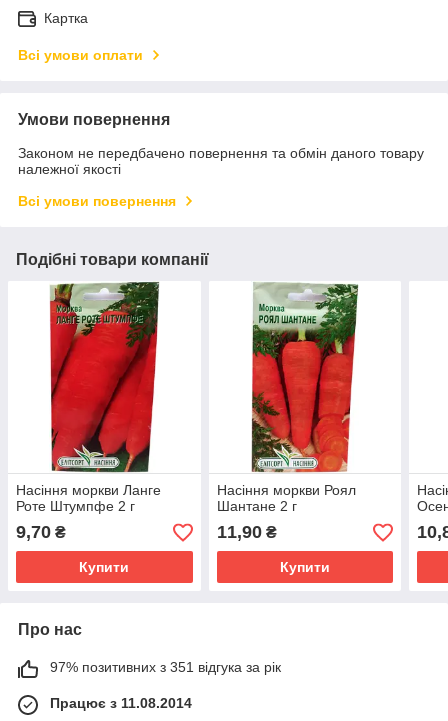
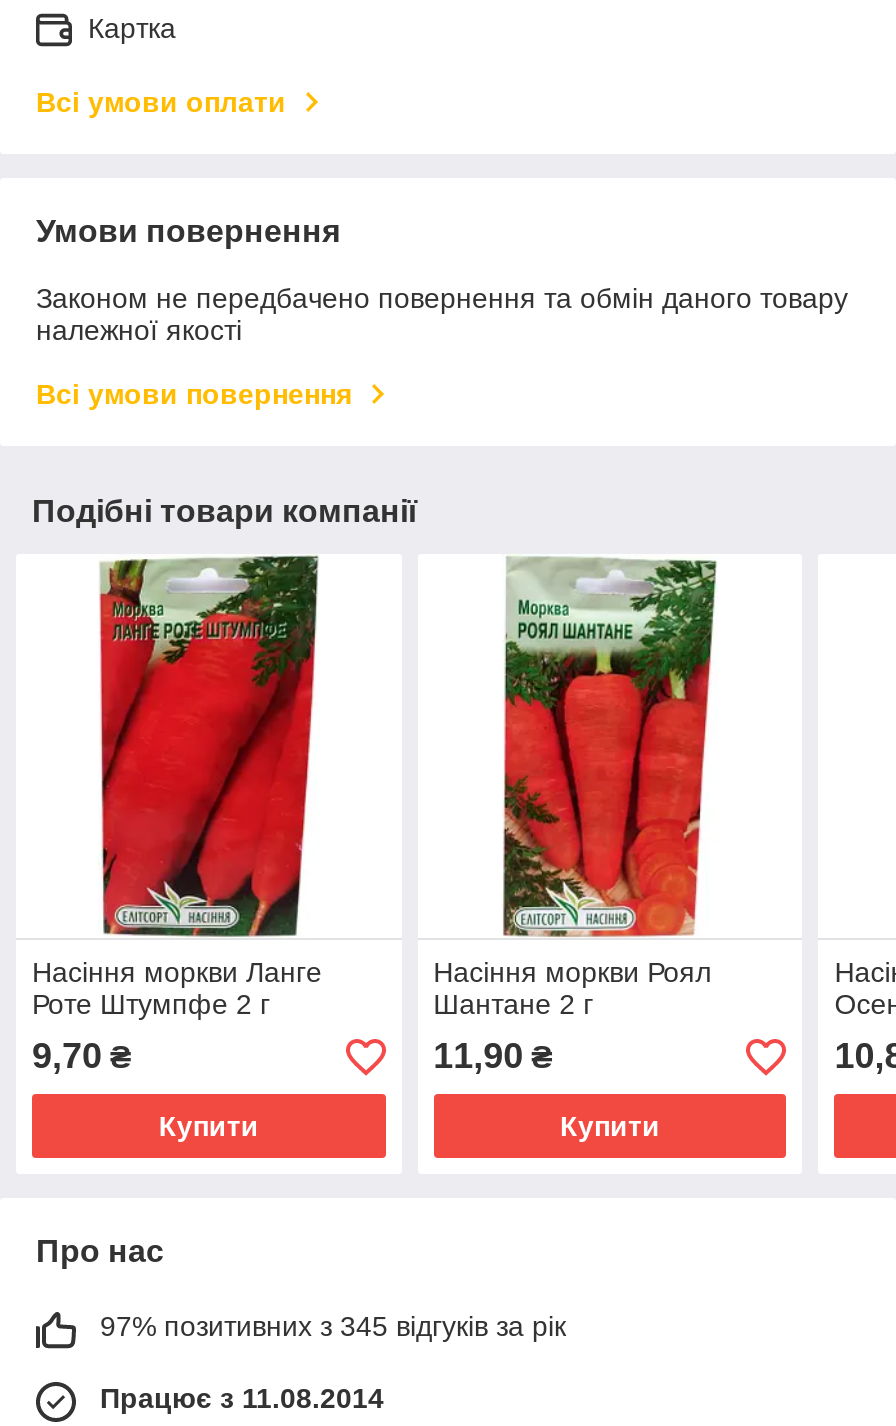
[50,659,281,675] 97% позитивних з 351 відгука за рік -> [100,1311,566,1343] 97% позитивних з 345 відгуків за рік

